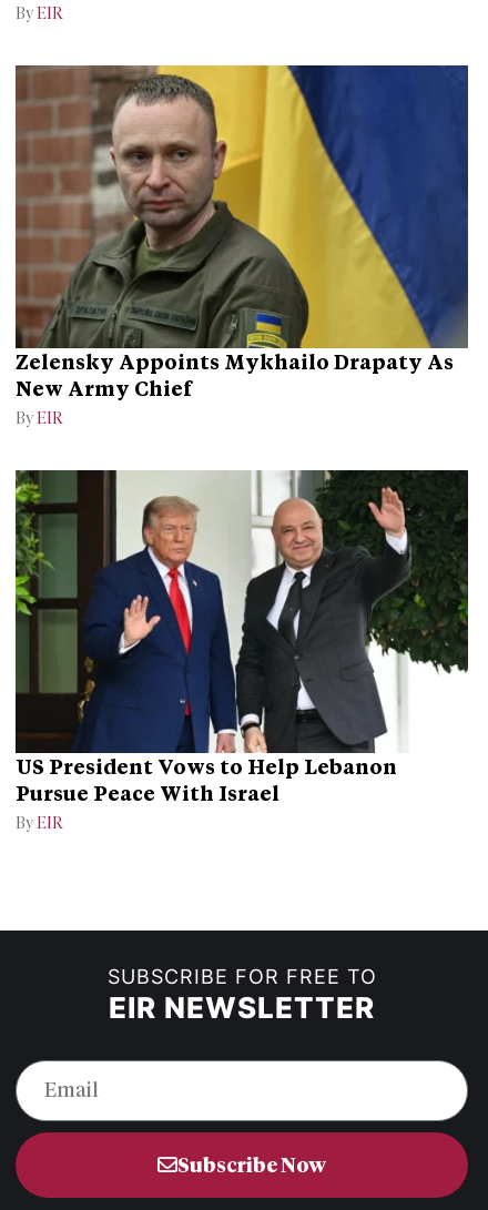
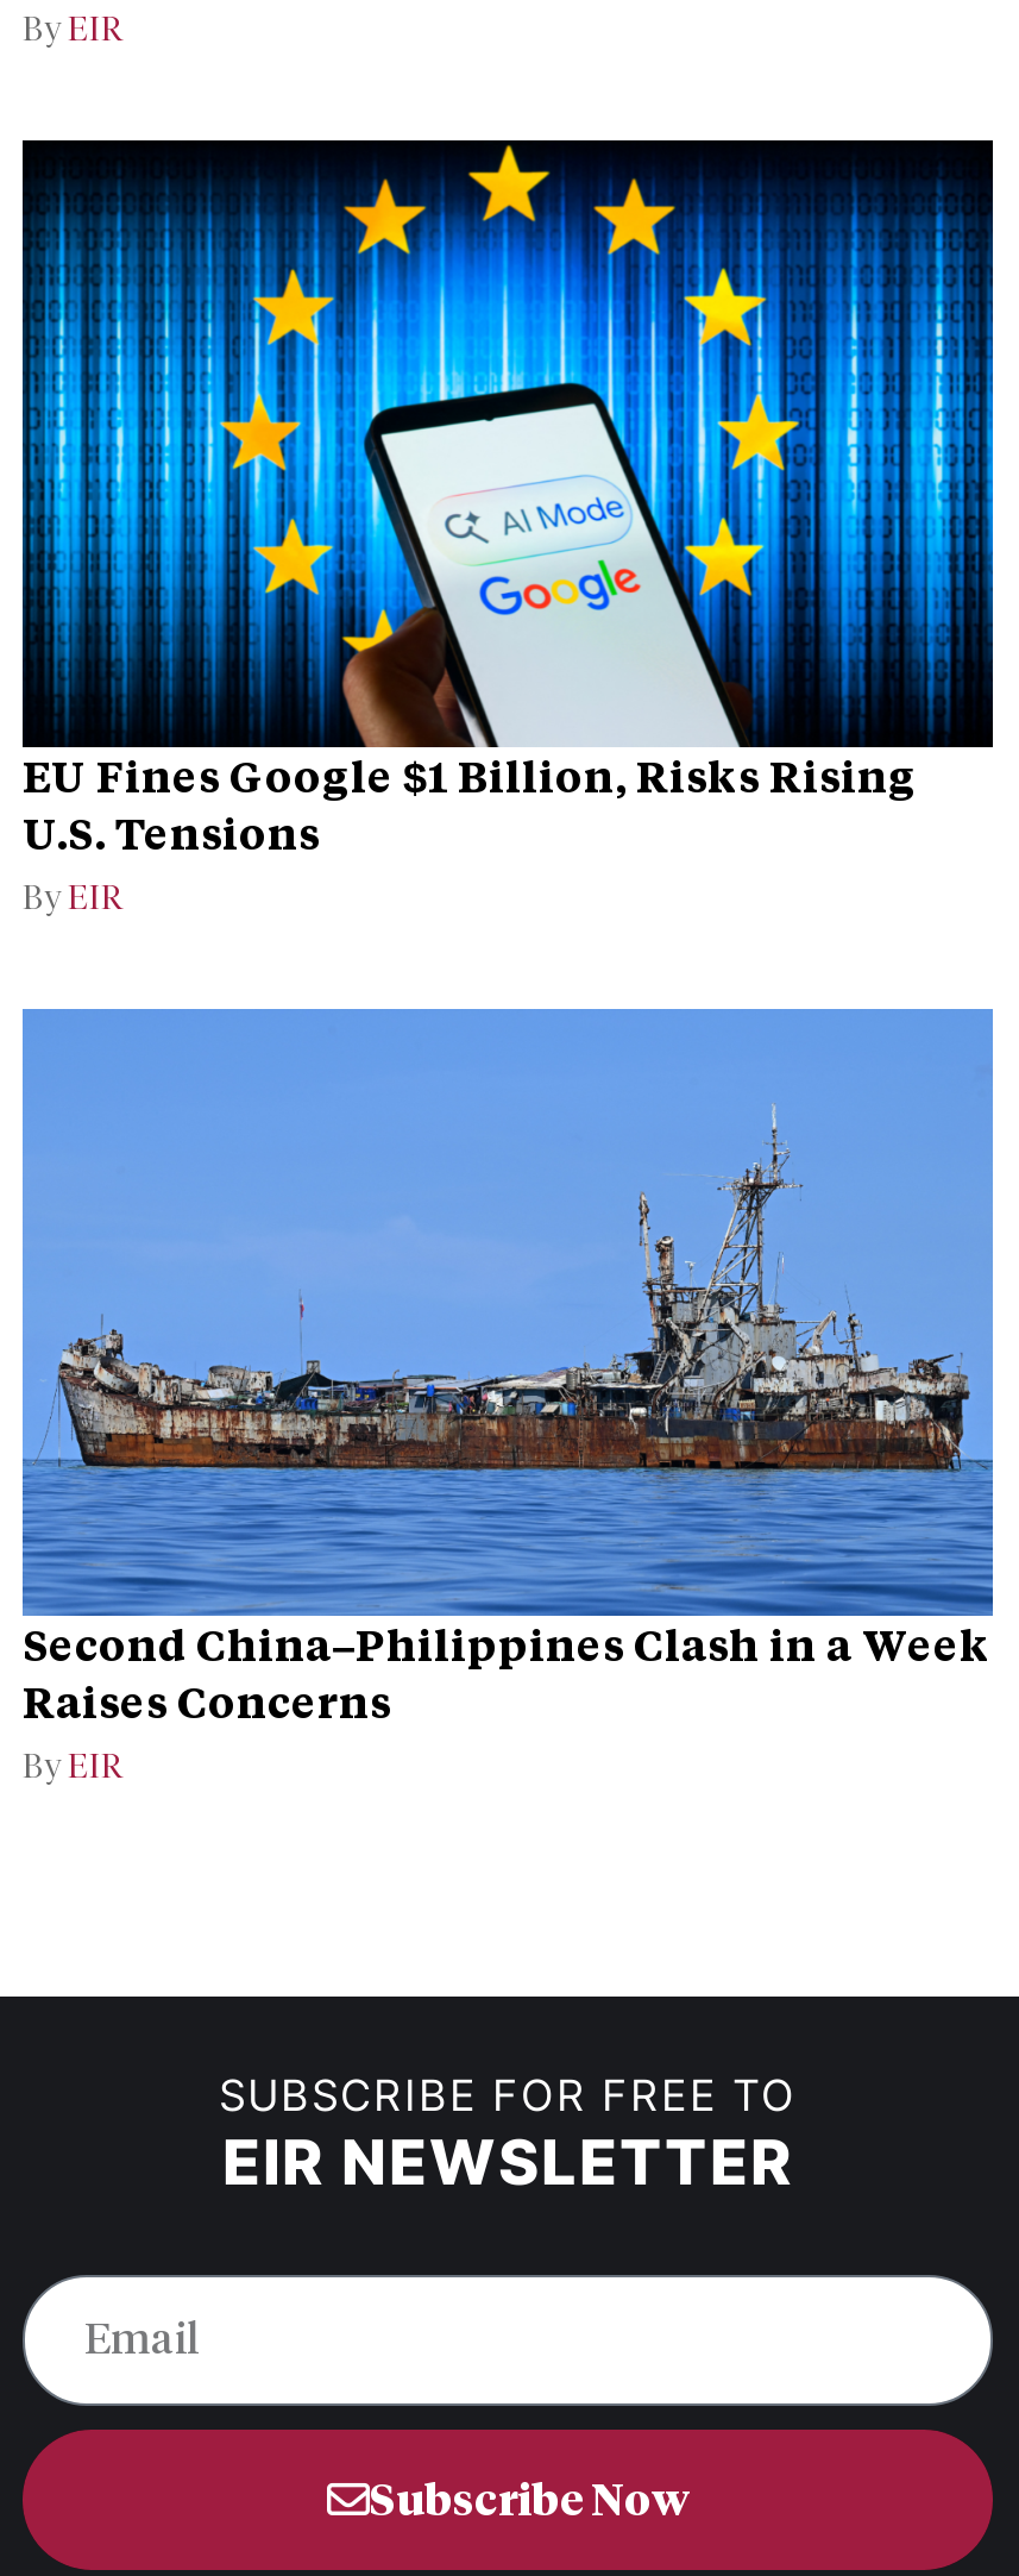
[14,64,469,402] [image] | Zelensky Appoints Mykhailo Drapaty As | New Army Chief -> [20,138,995,862] [image] | EU Fines Google $1 Billion, Risks Rising | U.S. Tensions
[14,469,469,807] [image] | US President Vows to Help Lebanon | Pursue Peace With Israel -> [20,1007,995,1731] [image] | Second China–Philippines Clash in a Week | Raises Concerns

